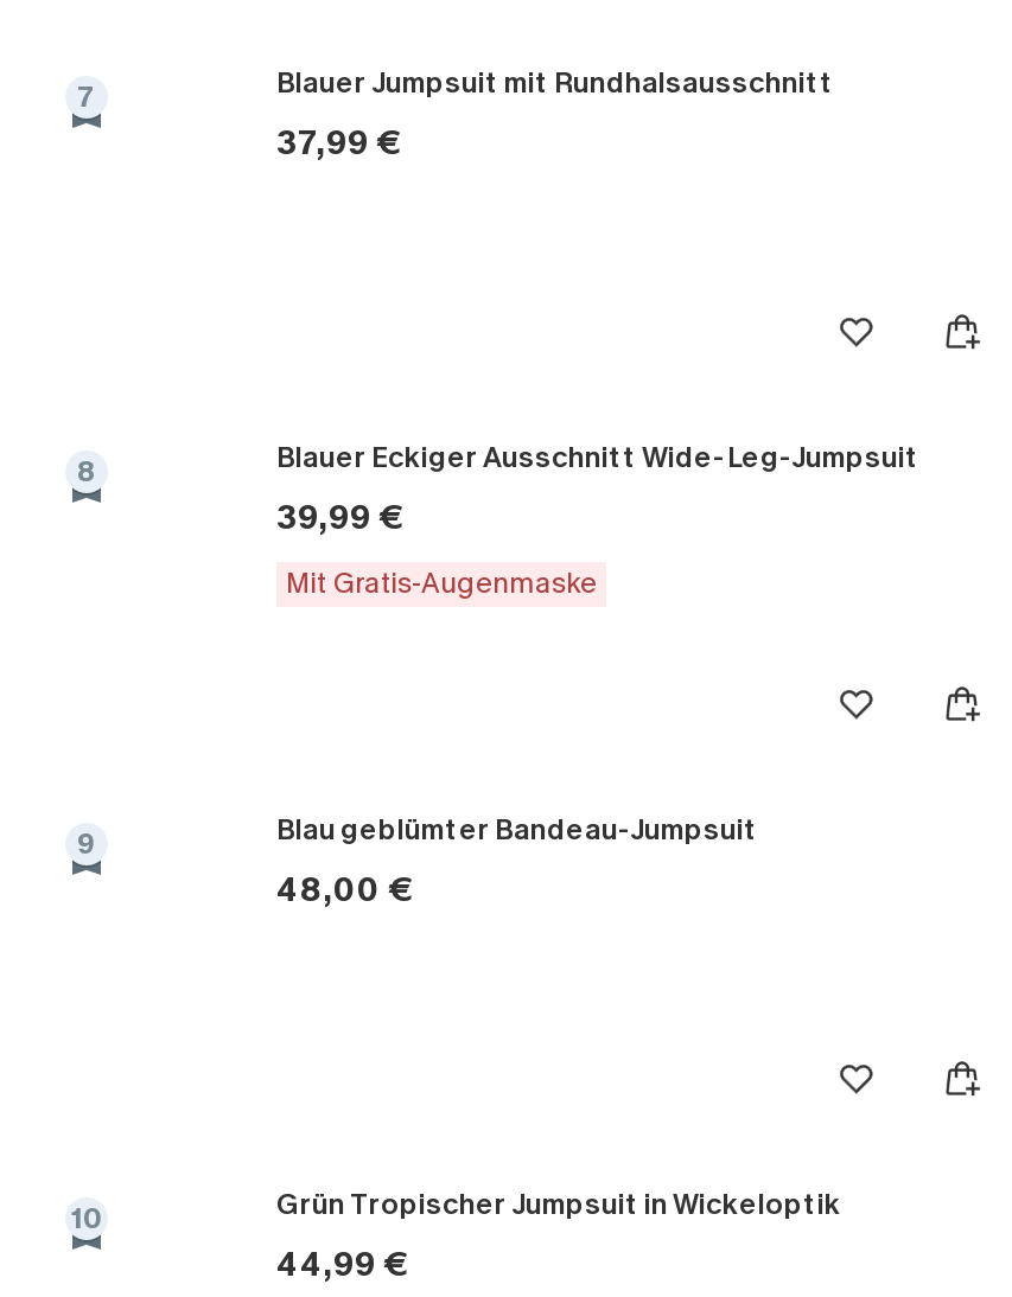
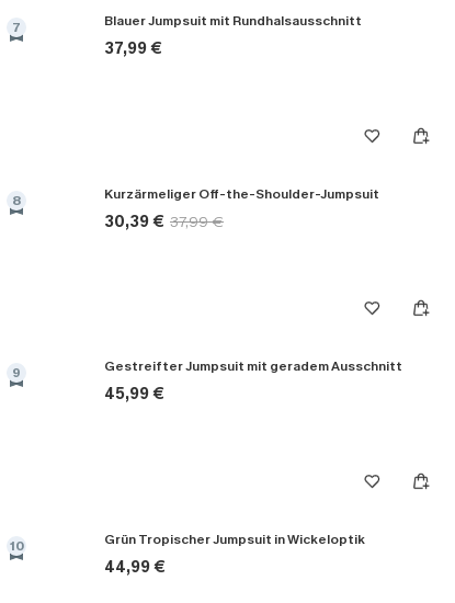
[276,437,919,601] Blauer Eckiger Ausschnitt Wide-Leg-Jumpsuit | 39,99 € | Mit Gratis-Augenmaske -> [104,185,379,232] Kurzärmeliger Off-the-Shoulder-Jumpsuit | 30,39 € 37,99 €
[276,811,758,913] Blau geblümter Bandeau-Jumpsuit | 48,00 € -> [104,357,402,405] Gestreifter Jumpsuit mit geradem Ausschnitt | 45,99 €

